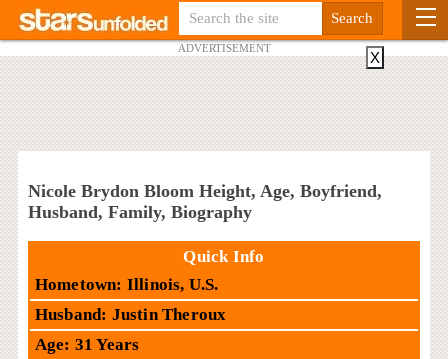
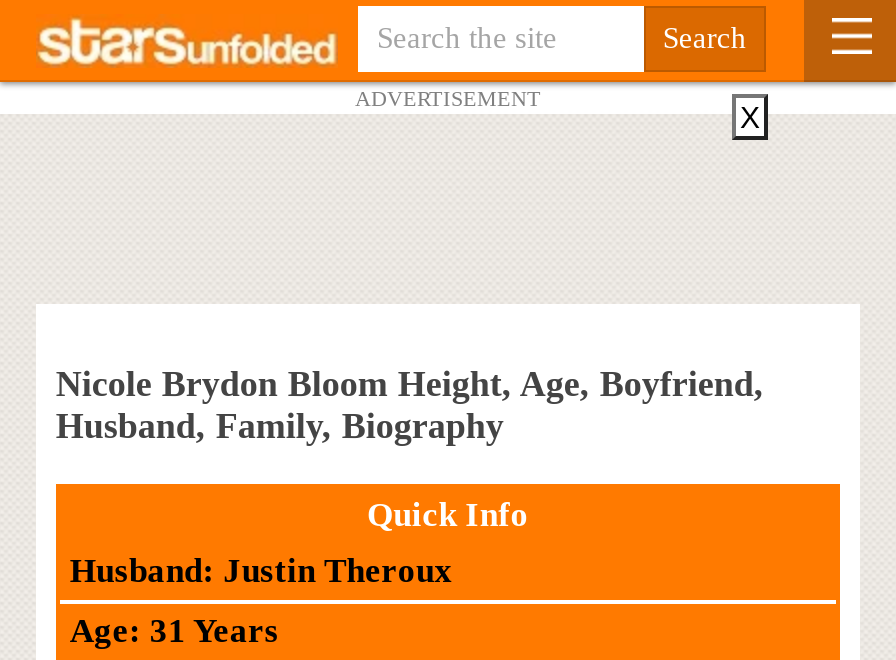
[35,274,219,293] Hometown: Illinois, U.S. -> none

